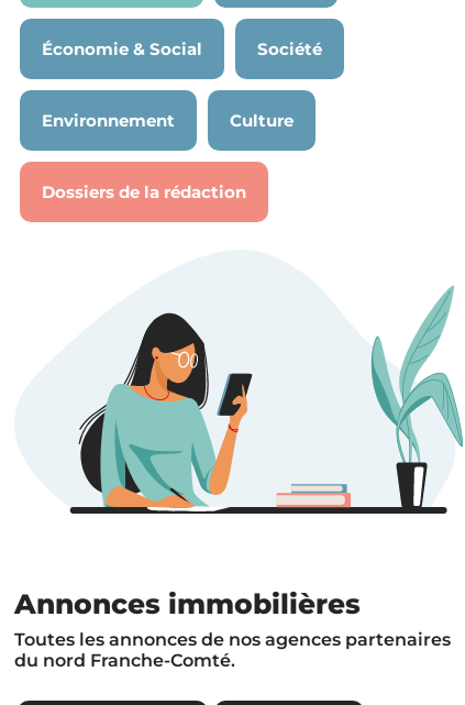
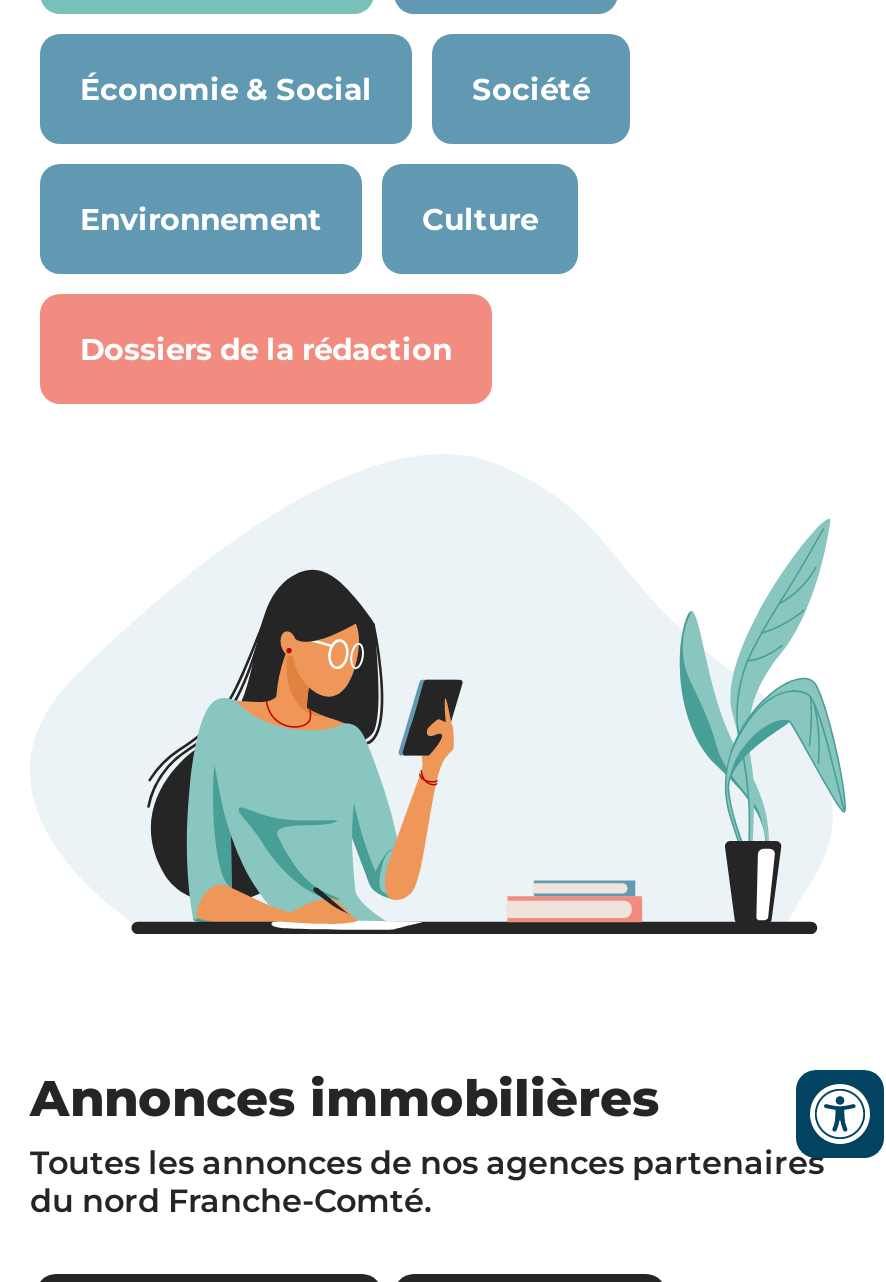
none -> [794,1068,880,1160] [image]

